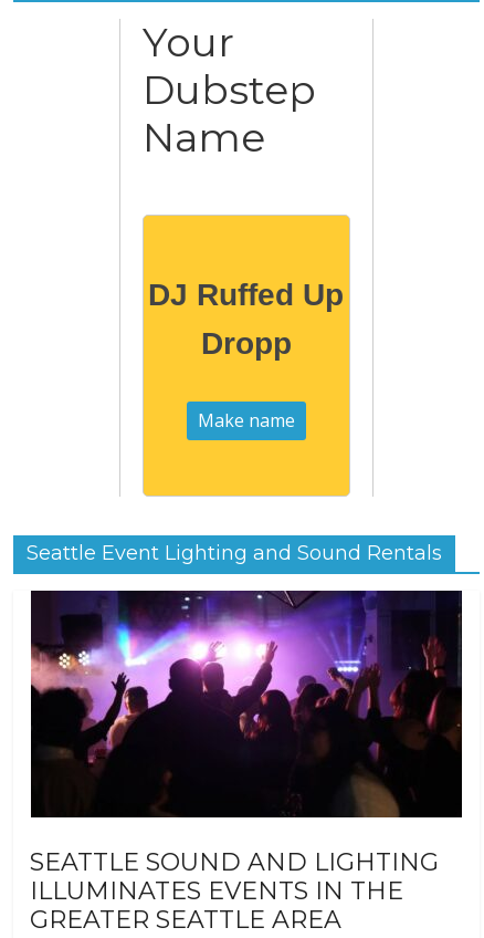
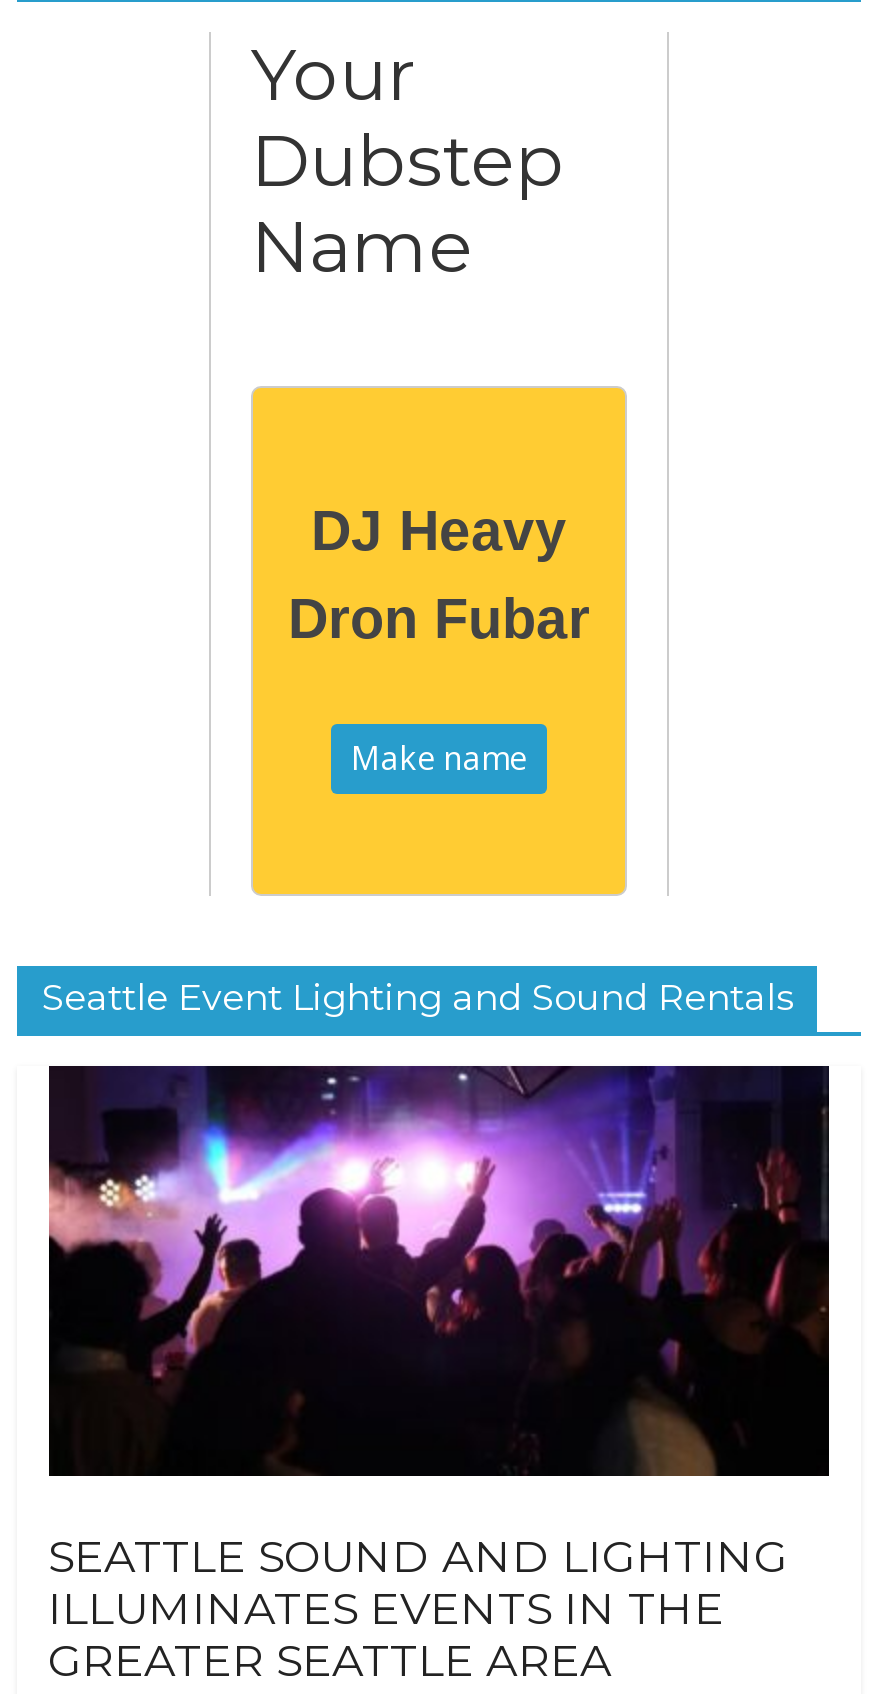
[149,278,344,361] DJ Ruffed Up | Dropp -> [288,500,590,650] DJ Heavy | Dron Fubar

